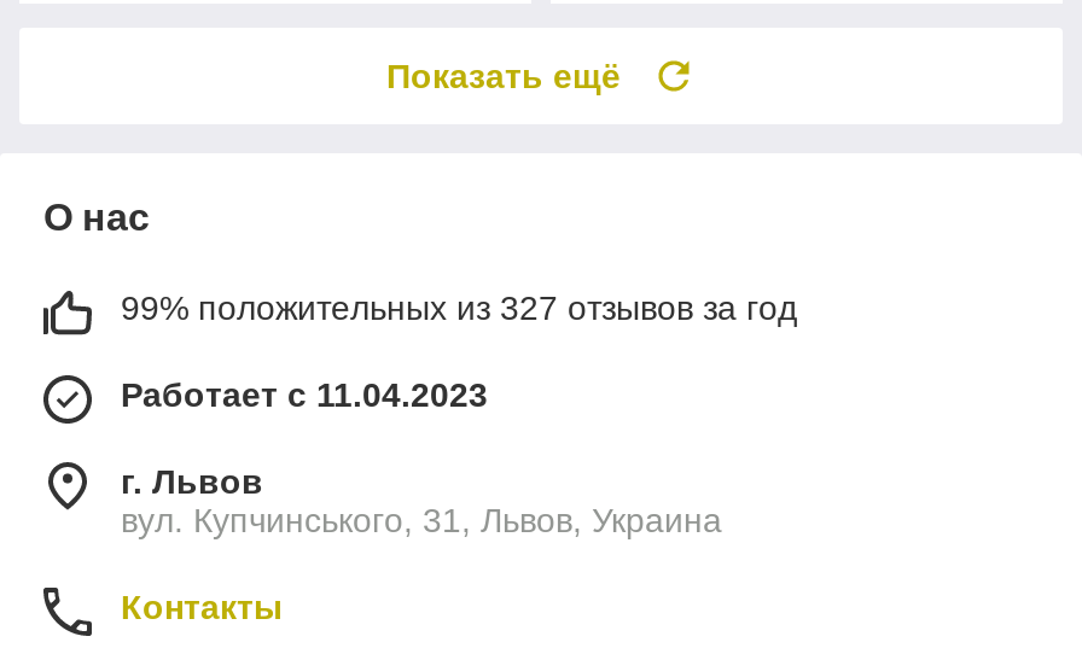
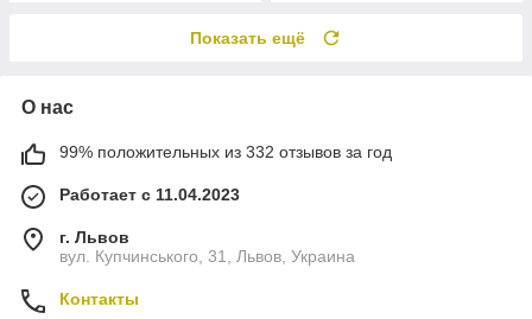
[121,288,797,327] 99% положительных из 327 отзывов за год -> [59,142,392,161] 99% положительных из 332 отзывов за год

